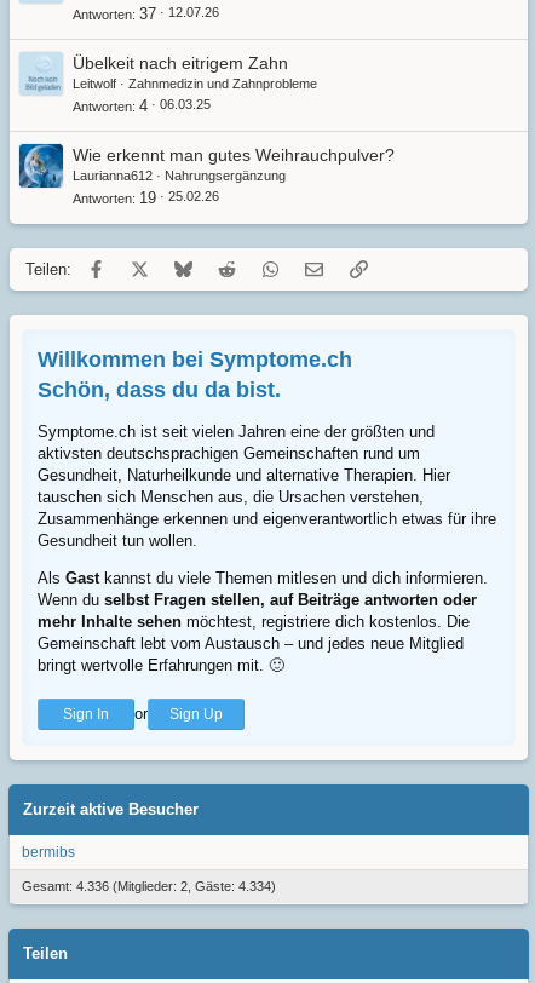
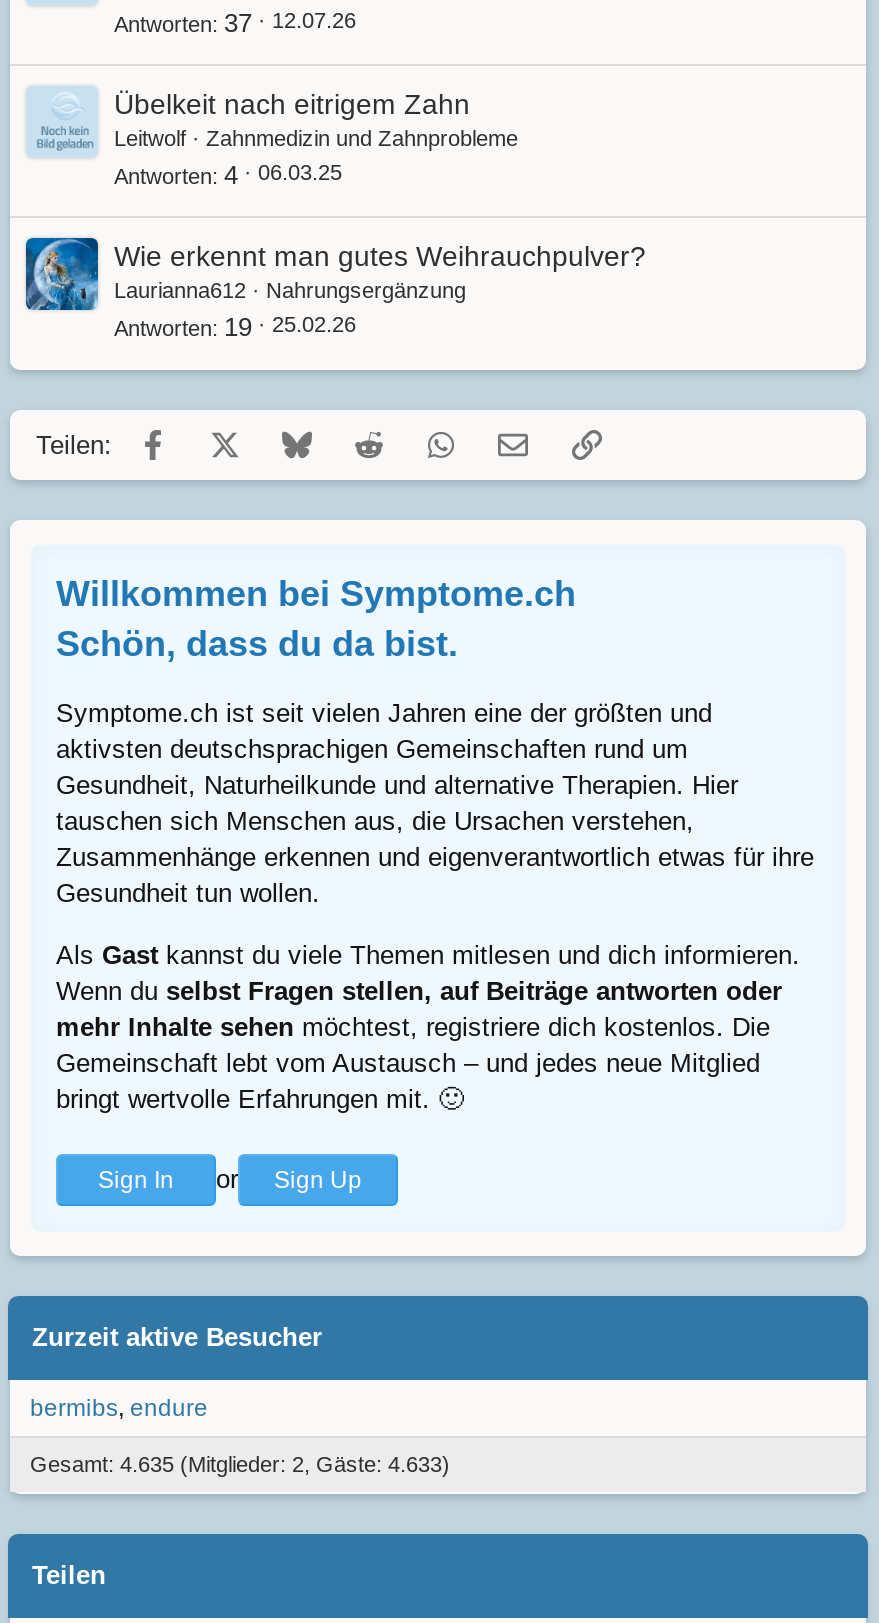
[22,844,75,860] bermibs -> [30,1394,208,1422] bermibs endure
[22,879,276,893] Gesamt: 4.336 (Mitglieder: 2, Gäste: 4.334) -> [30,1452,450,1476] Gesamt: 4.635 (Mitglieder: 2, Gäste: 4.633)

